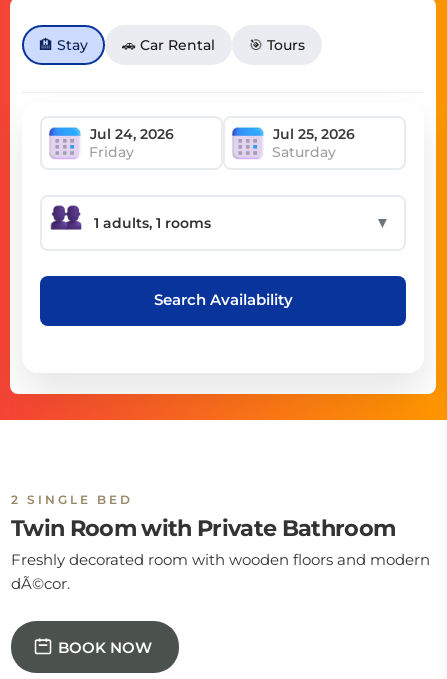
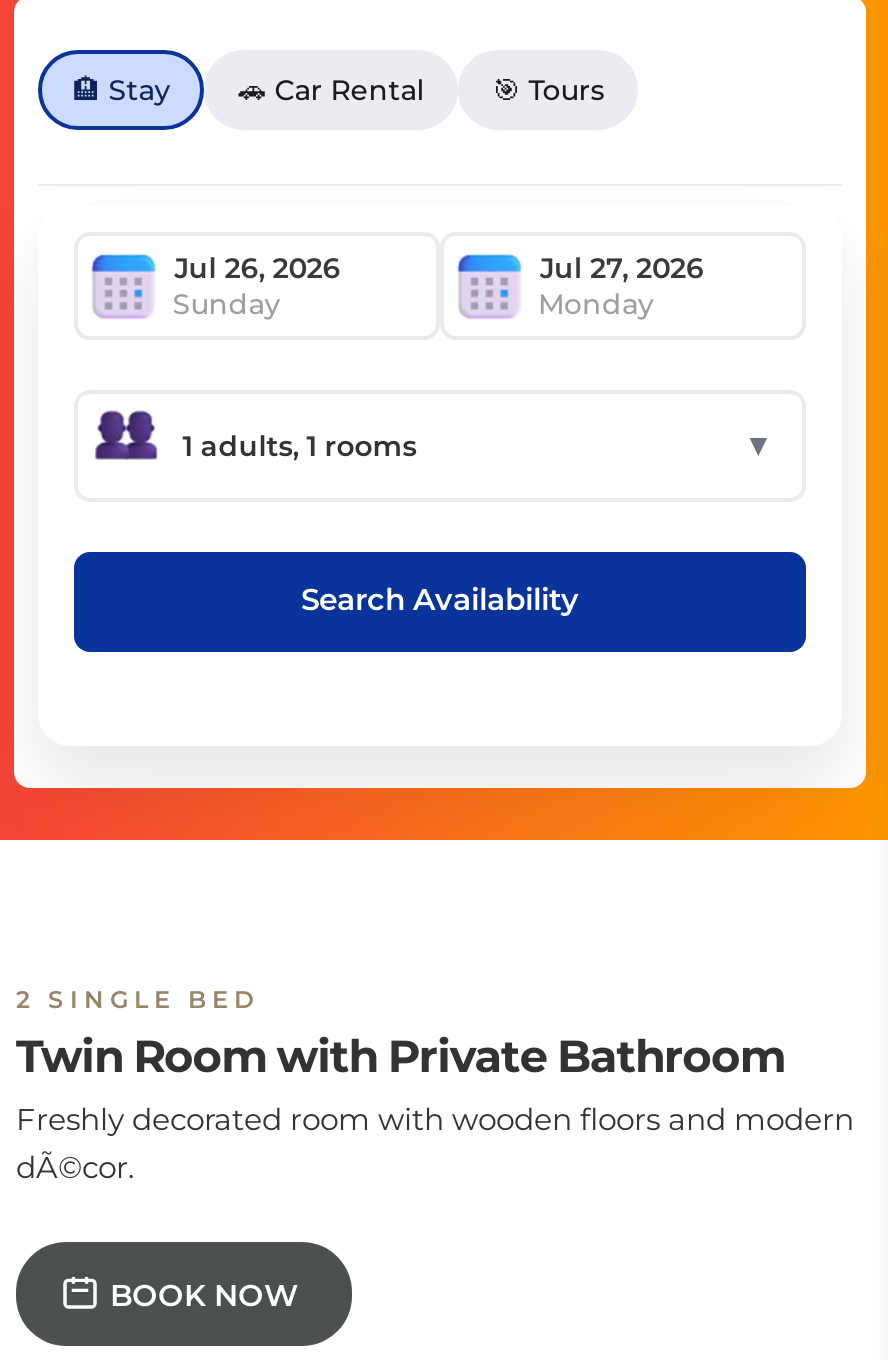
[89,142,336,160] Friday | Saturday -> [172,285,654,321] Sunday | Monday

